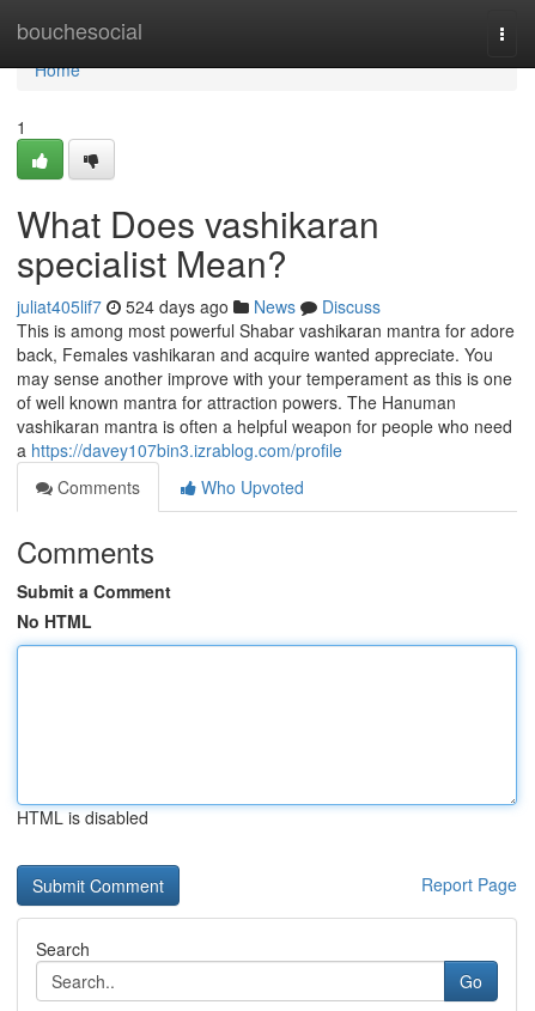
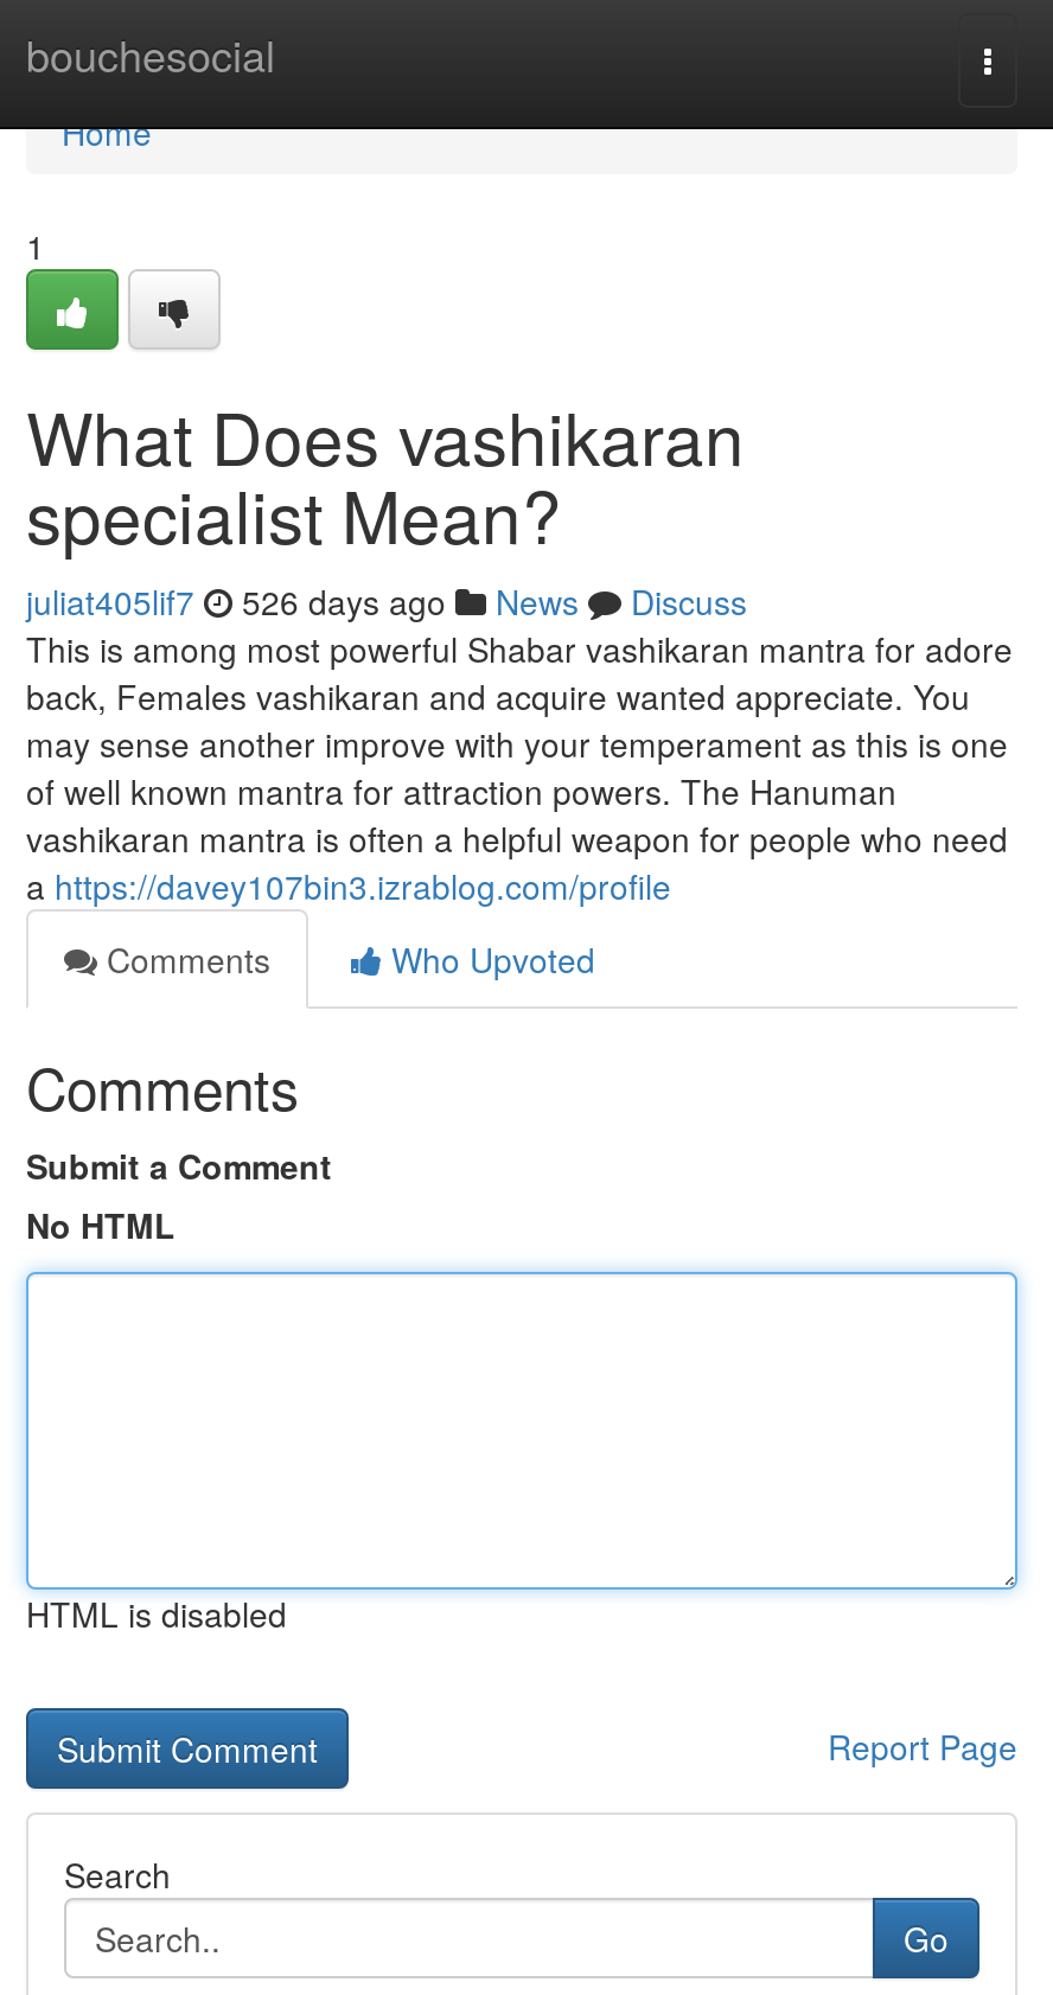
[17,294,381,318] juliat405lif7 524 days ago News Discuss -> [26,577,747,625] juliat405lif7 526 days ago News Discuss

